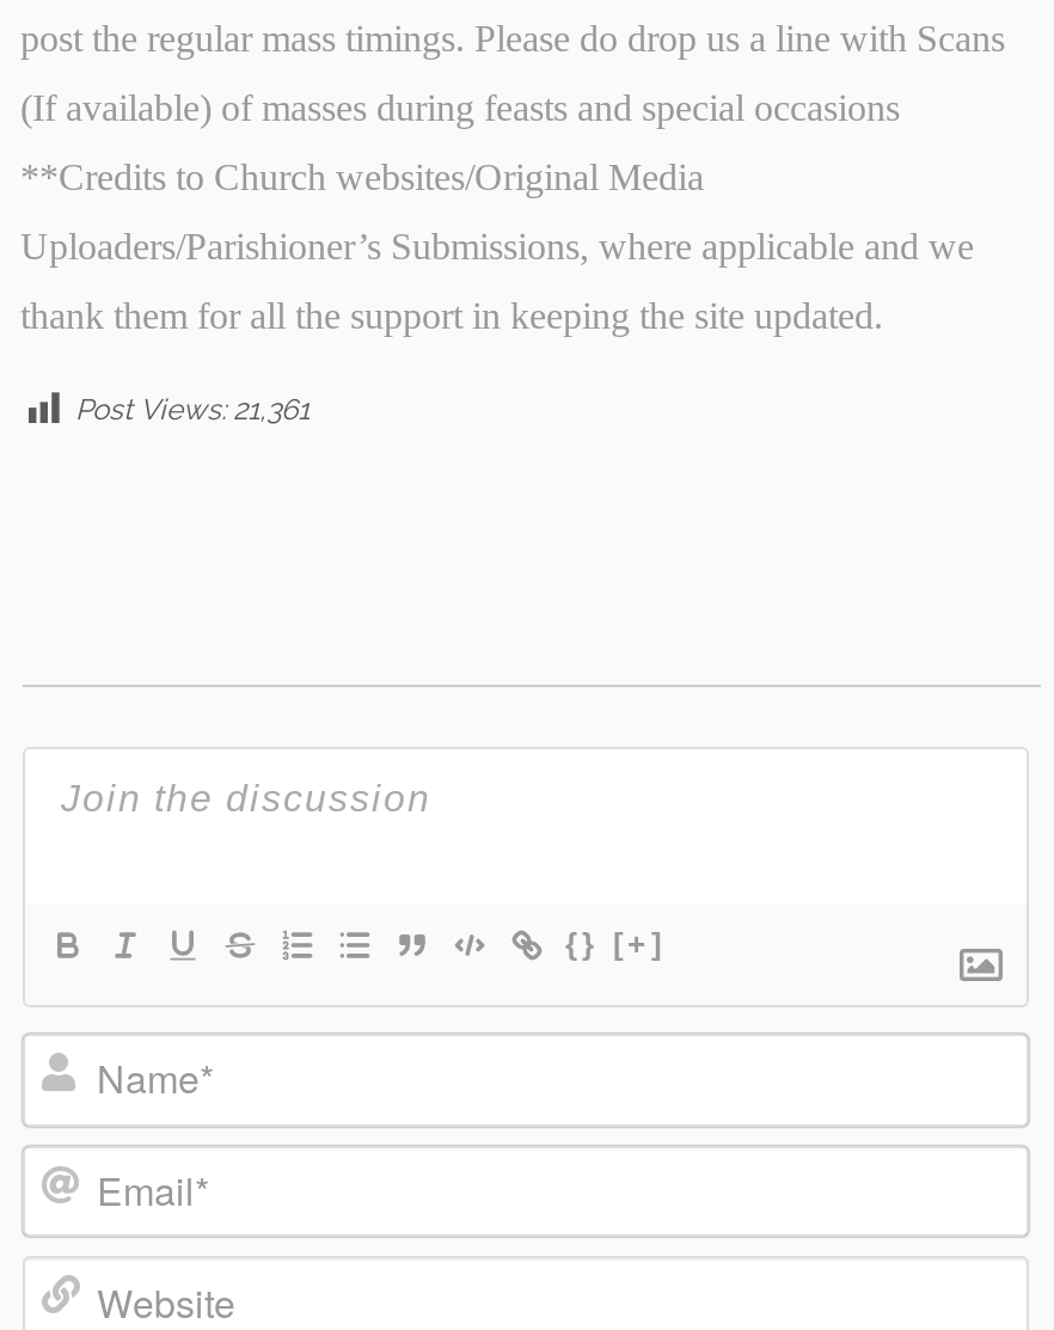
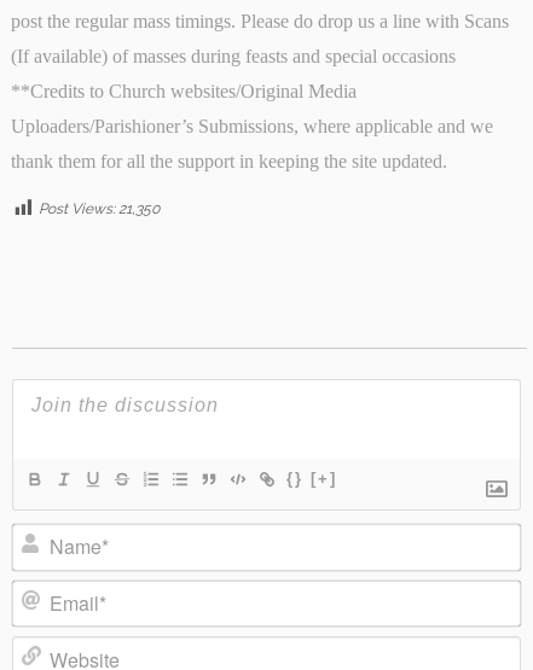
[75,392,310,426] Post Views: 21,361 -> [39,200,160,217] Post Views: 21,350

